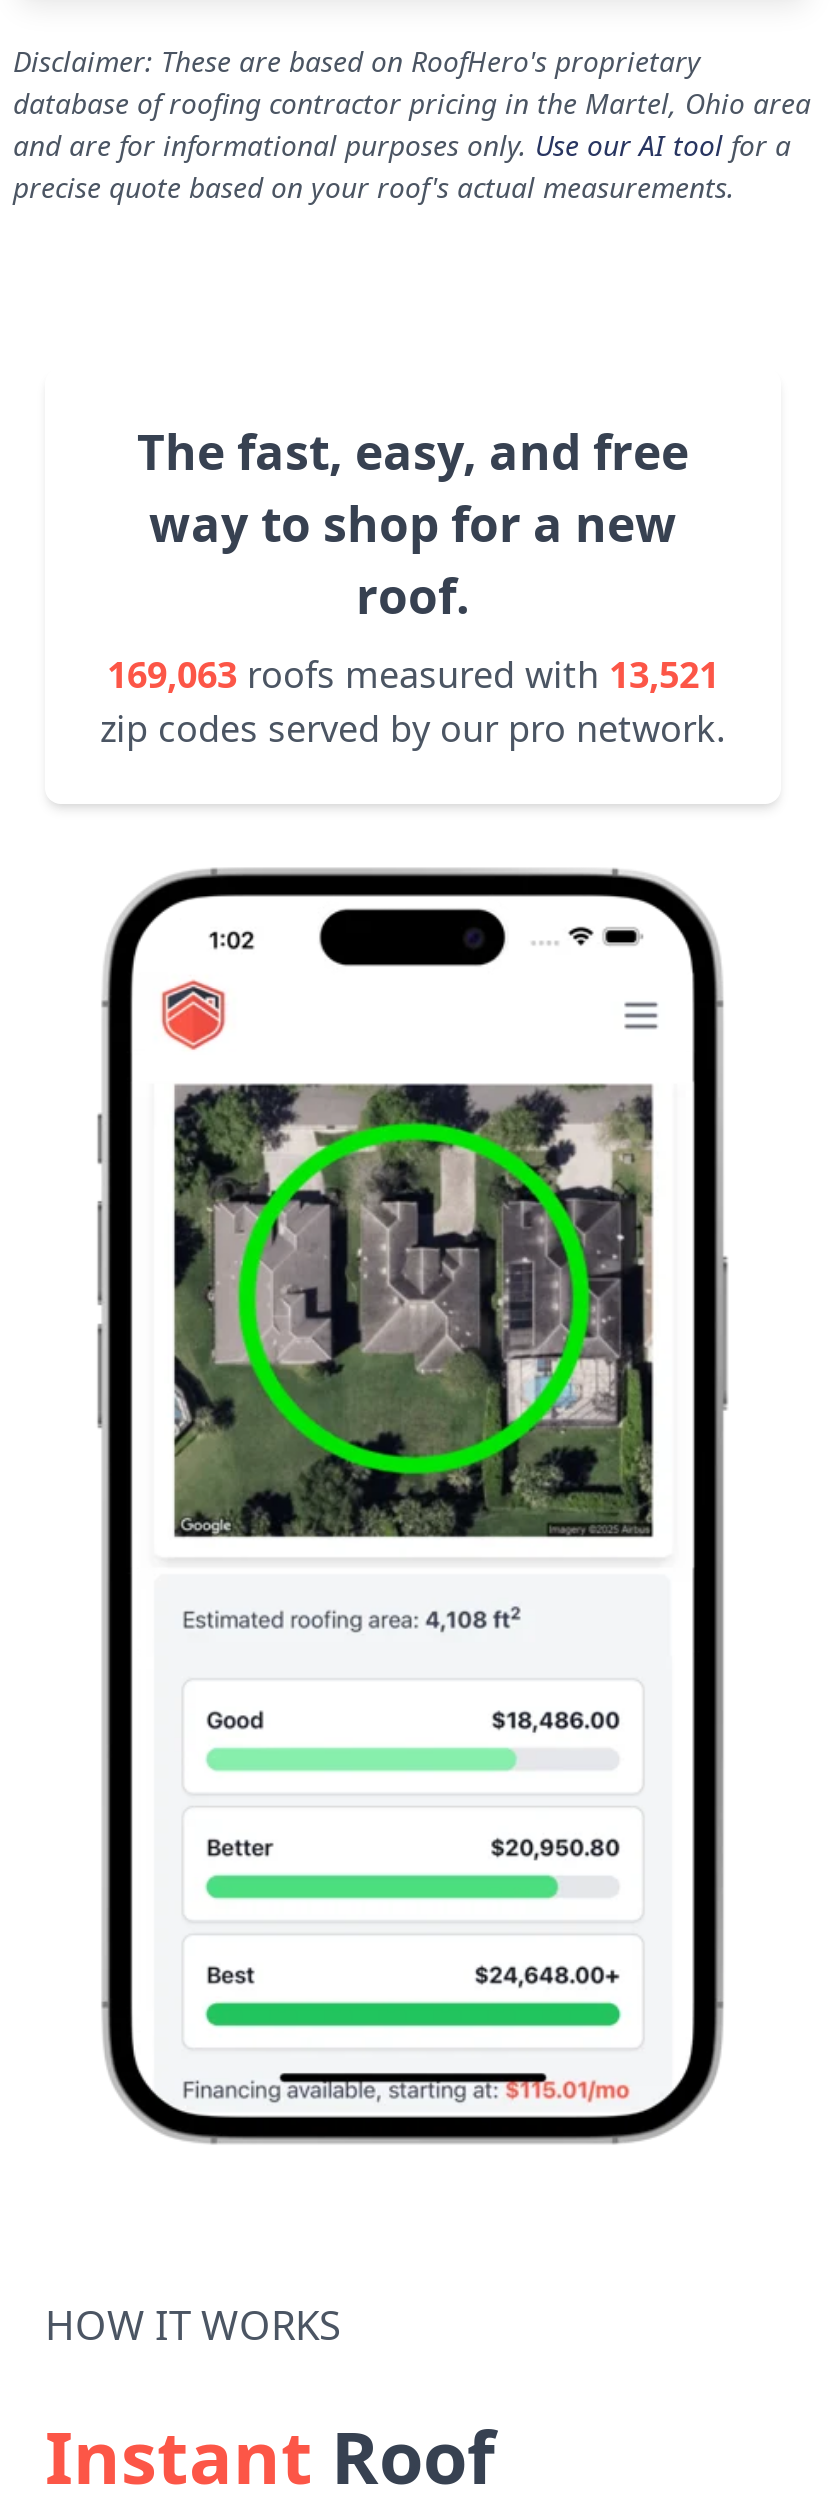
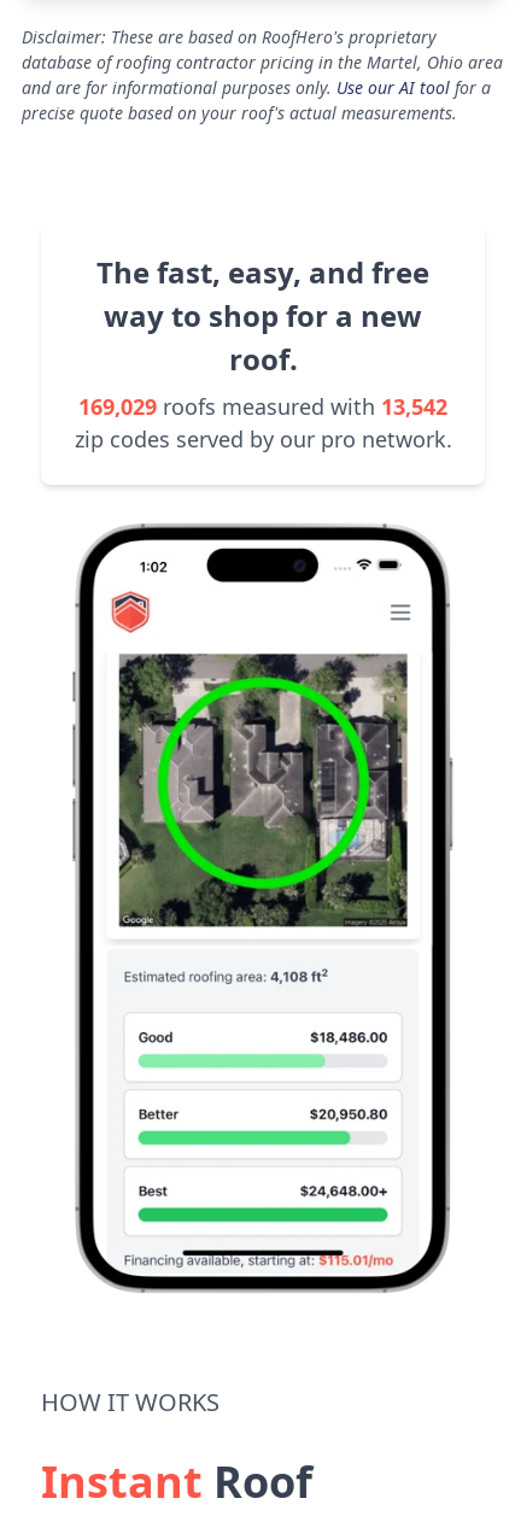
[107,650,719,698] 169,063 roofs measured with 13,521 -> [78,392,447,421] 169,029 roofs measured with 13,542

